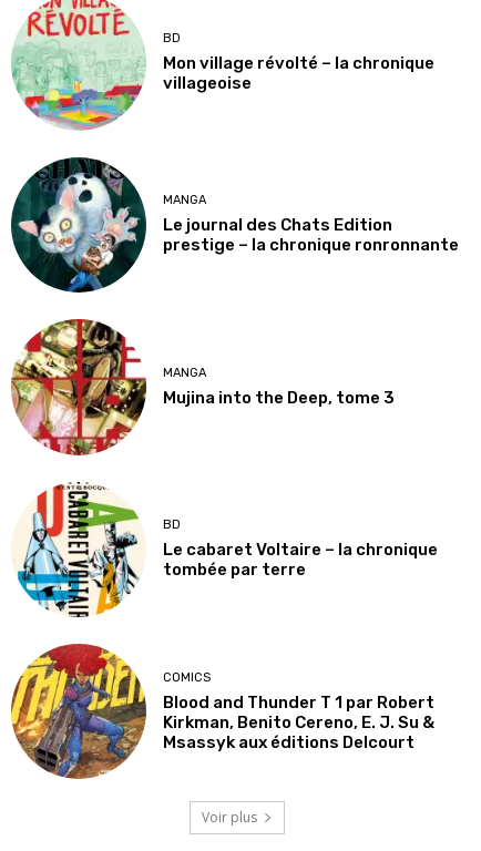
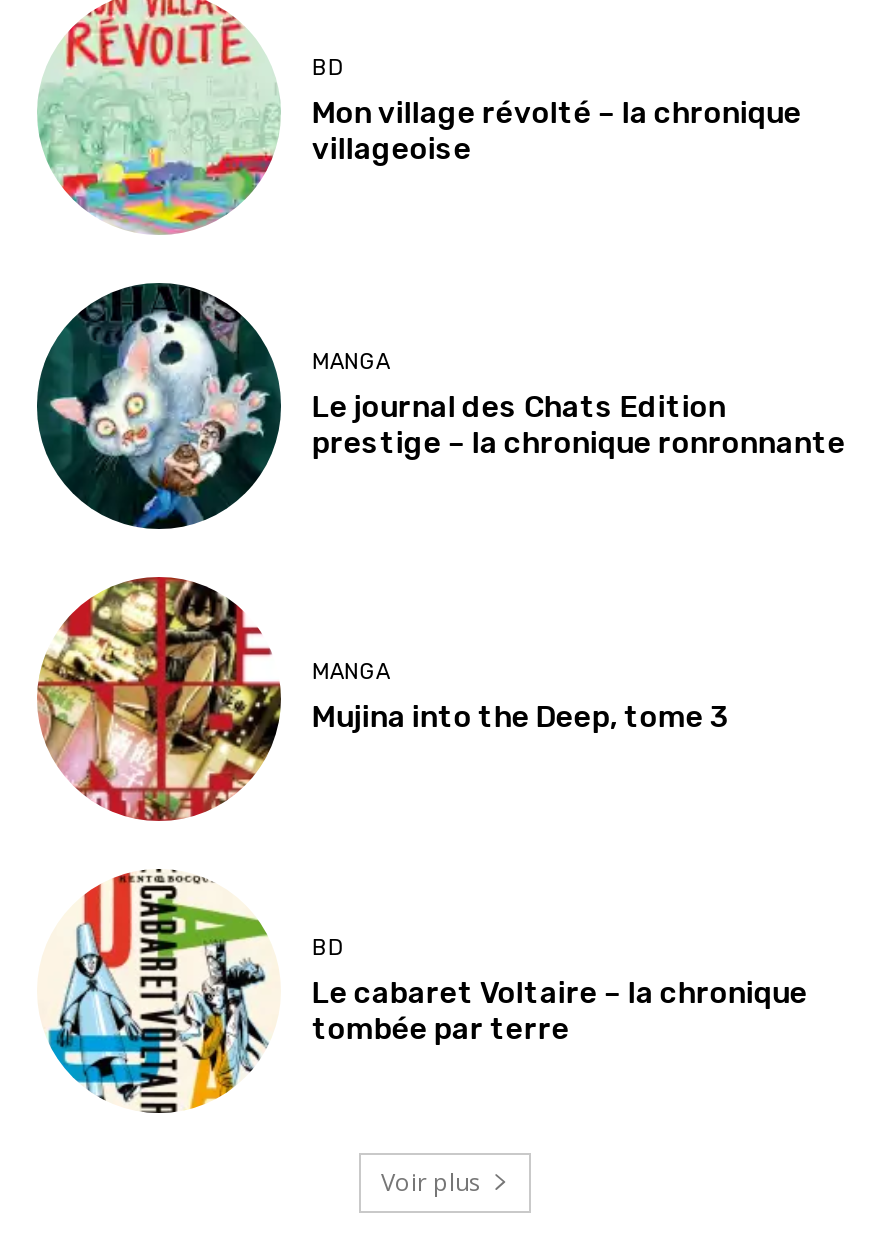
[10,643,435,780] [image] | COMICS | Blood and Thunder T 1 par Robert | Kirkman, Benito Cereno, E. J. Su & | Msassyk aux éditions Delcourt -> none

